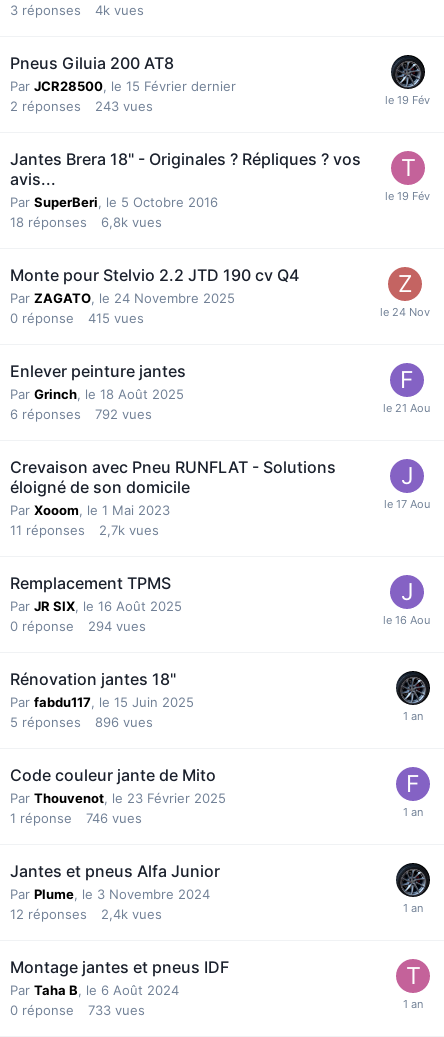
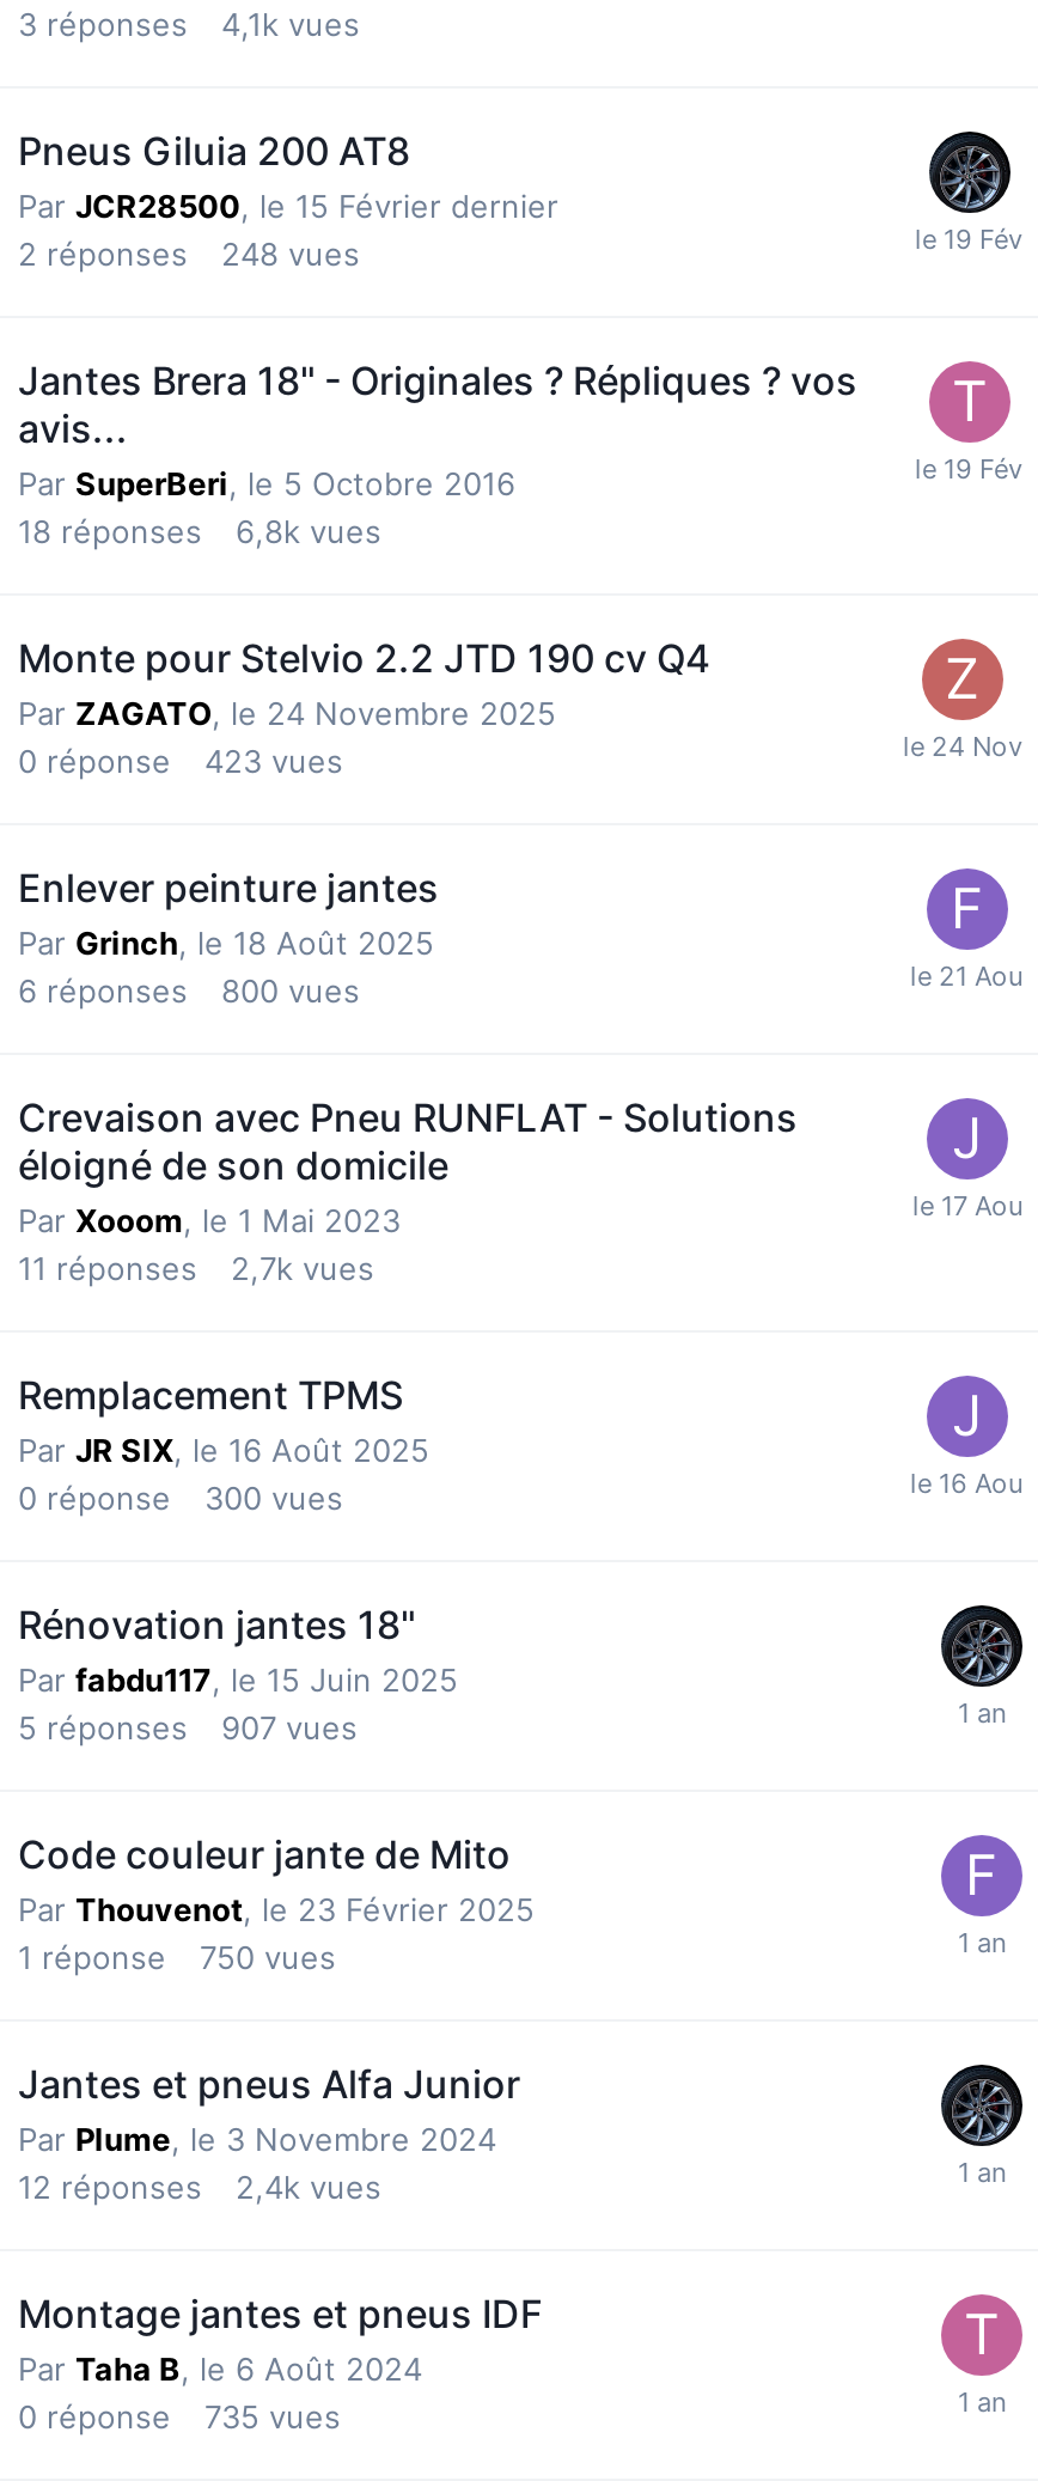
[10,2,144,18] 3 réponses 4k vues -> [18,5,360,43] 3 réponses 4,1k vues
[10,98,153,114] 2 réponses 243 vues -> [18,234,360,273] 2 réponses 248 vues
[10,310,144,326] 0 réponse 415 vues -> [18,742,343,780] 0 réponse 423 vues
[10,406,152,422] 6 réponses 792 vues -> [18,971,360,1010] 6 réponses 800 vues
[10,618,146,634] 0 réponse 294 vues -> [18,1479,343,1517] 0 réponse 300 vues
[10,714,153,730] 5 réponses 896 vues -> [18,1708,358,1747] 5 réponses 907 vues
[10,810,142,826] 1 réponse 746 vues -> [18,1938,336,1976] 1 réponse 750 vues
[10,1002,145,1018] 0 réponse 733 vues -> [18,2397,341,2436] 0 réponse 735 vues

